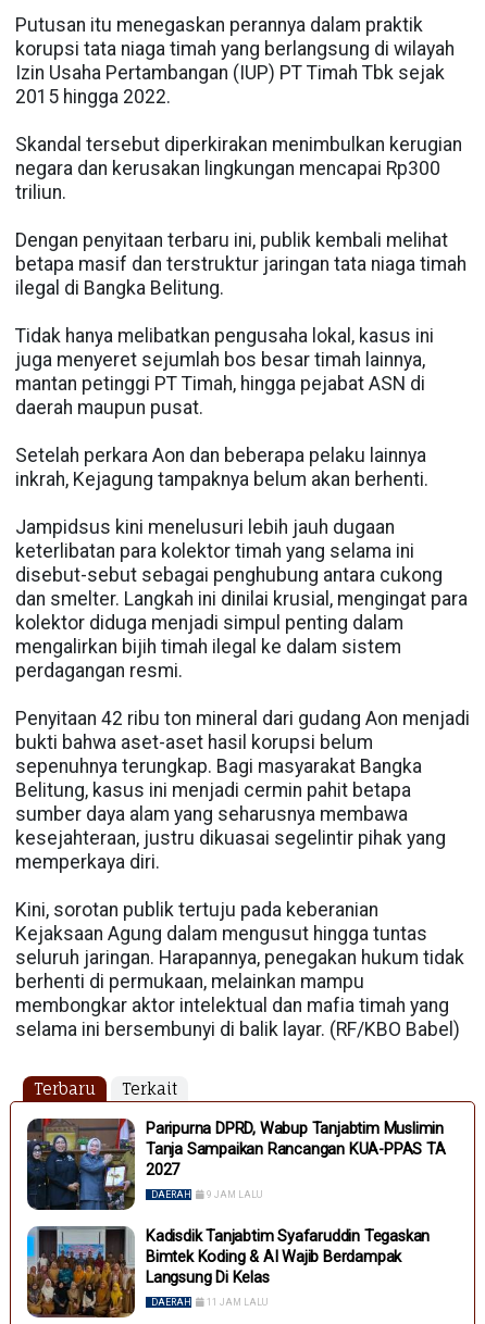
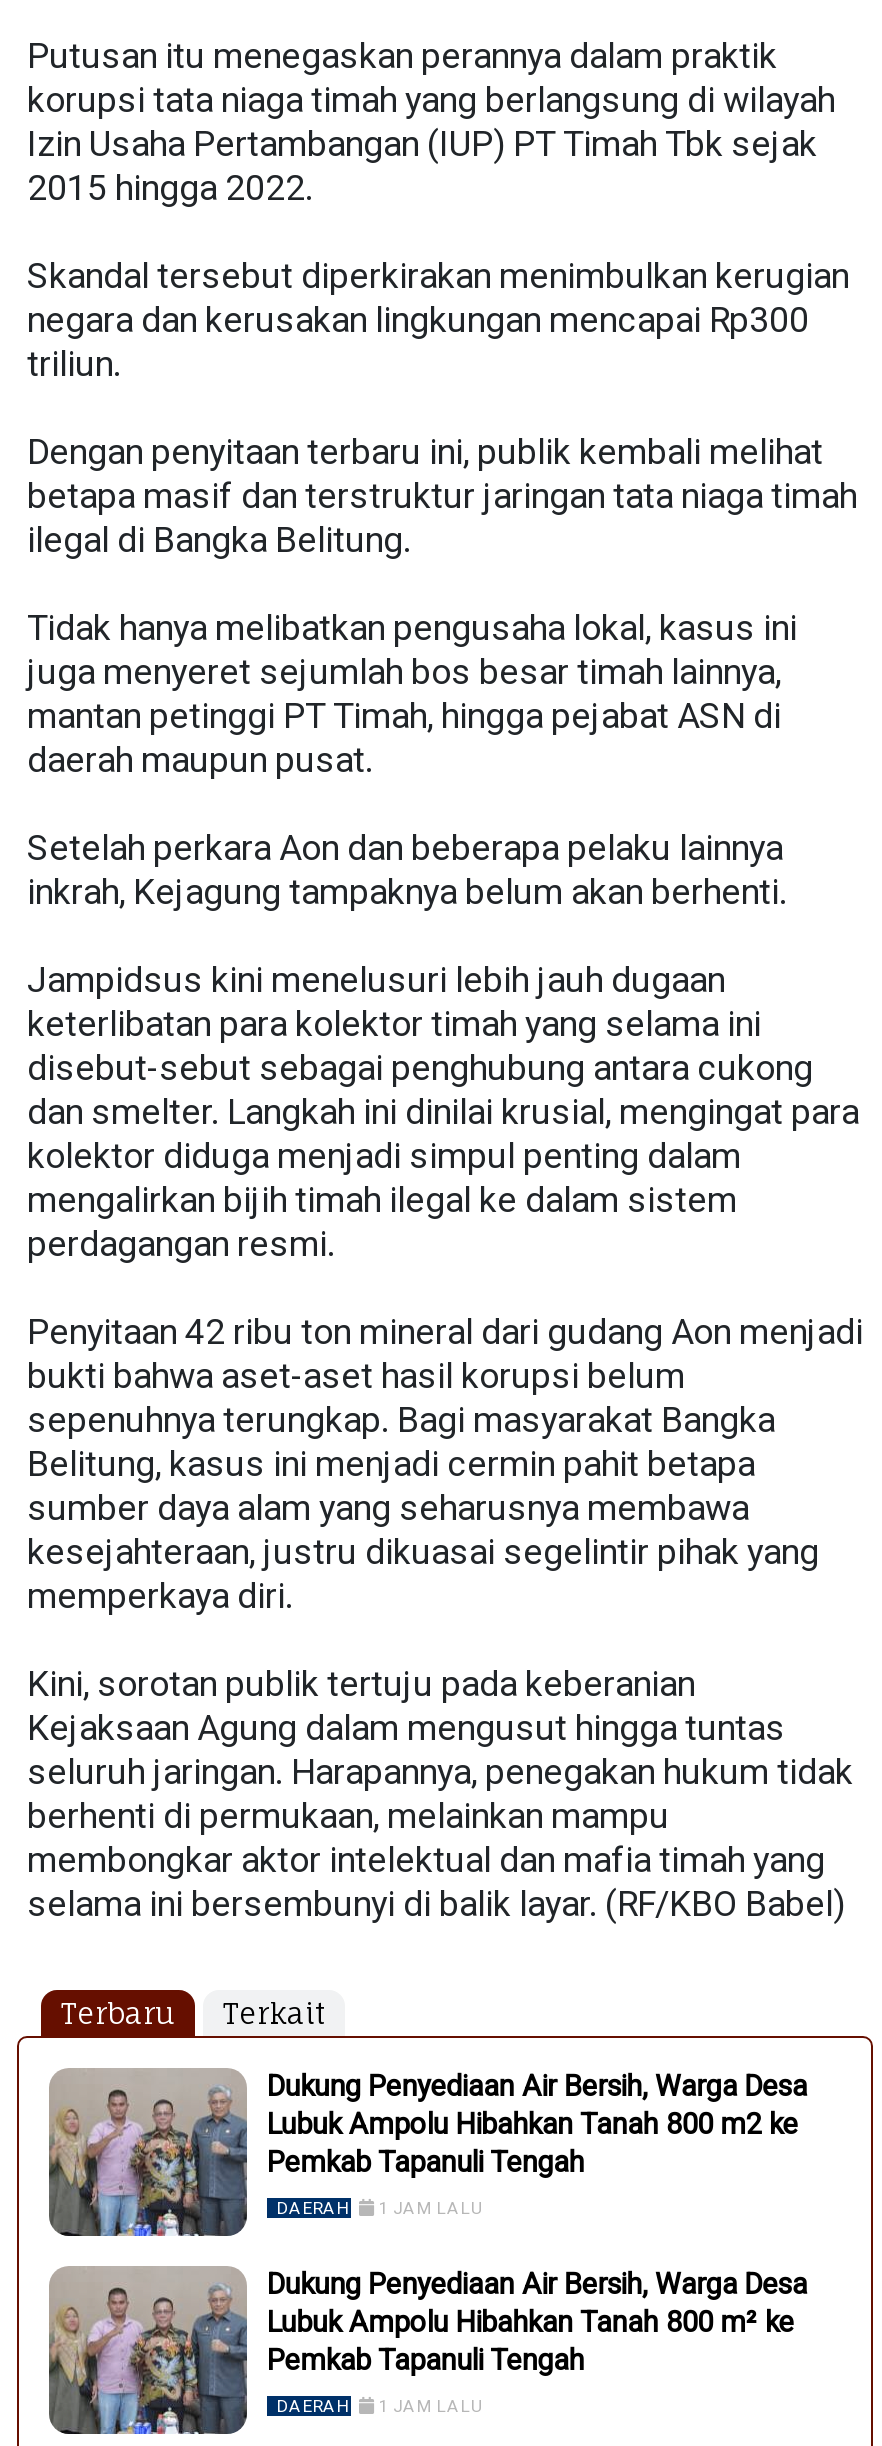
[26,1119,445,1211] [image] | Paripurna DPRD, Wabup Tanjabtim Muslimin | Tanja Sampaikan Rancangan KUA-PPAS TA | 2027 -> [47,2069,807,2238] [image] | Dukung Penyediaan Air Bersih, Warga Desa | Lubuk Ampolu Hibahkan Tanah 800 m2 ke | Pemkab Tapanuli Tengah
[151,1189,262,1200] DAERAH 9 JAM LALU -> [277,2197,481,2217] DAERAH 1 JAM LALU
[26,1226,430,1319] [image] | Kadisdik Tanjabtim Syafaruddin Tegaskan | Bimtek Koding & AI Wajib Berdampak | Langsung Di Kelas -> [47,2266,807,2436] [image] | Dukung Penyediaan Air Bersih, Warga Desa | Lubuk Ampolu Hibahkan Tanah 800 m² ke | Pemkab Tapanuli Tengah
[151,1296,268,1307] DAERAH 11 JAM LALU -> [277,2395,481,2415] DAERAH 1 JAM LALU

